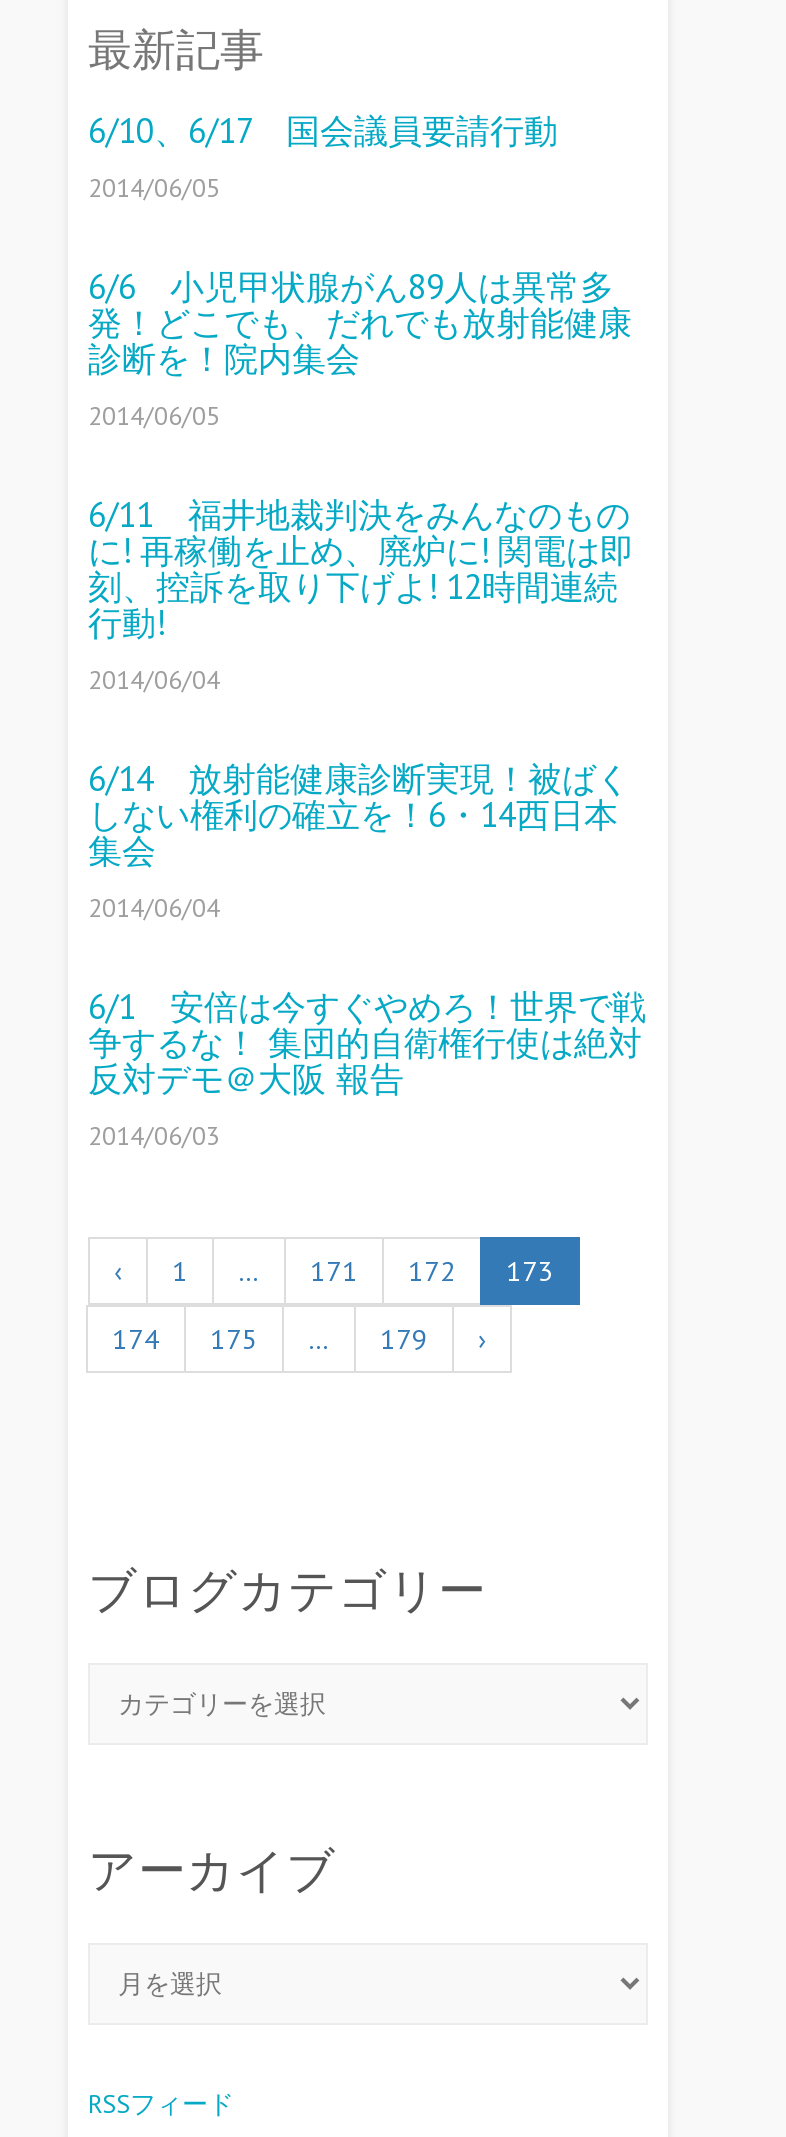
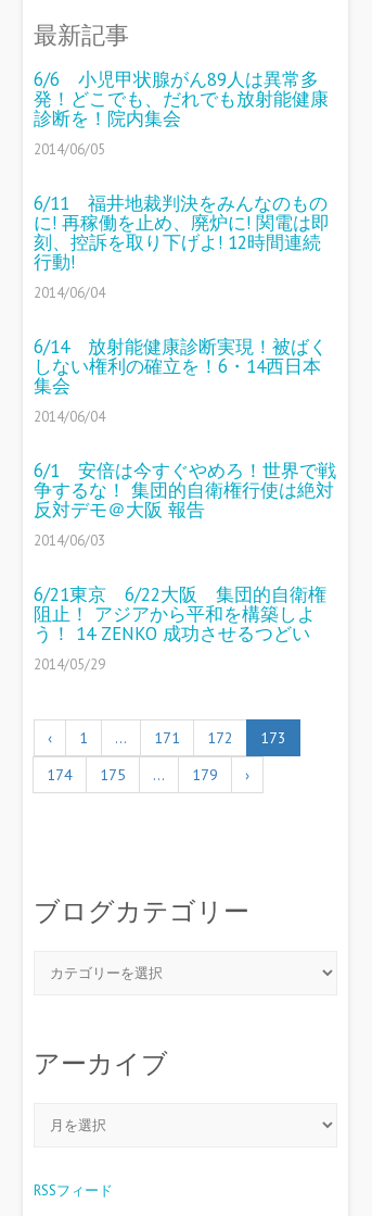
[88,110,558,206] 6/10、6/17 国会議員要請行動 | 2014/06/05 -> none
moved [88,266,646,1154] -> [34,67,336,550]: 6/6 小児甲状腺がん89人は異常多 | 発！どこでも、だれでも放射能健康 | 診断を！院内集会 | ... | 反対デモ＠大阪 報告 | 2014/06/03
none -> [34,582,326,674] 6/21東京 6/22大阪 集団的自衛権 | 阻止！ アジアから平和を構築しよ | う！ 14 ZENKO 成功させるつどい | 2014/05/29

